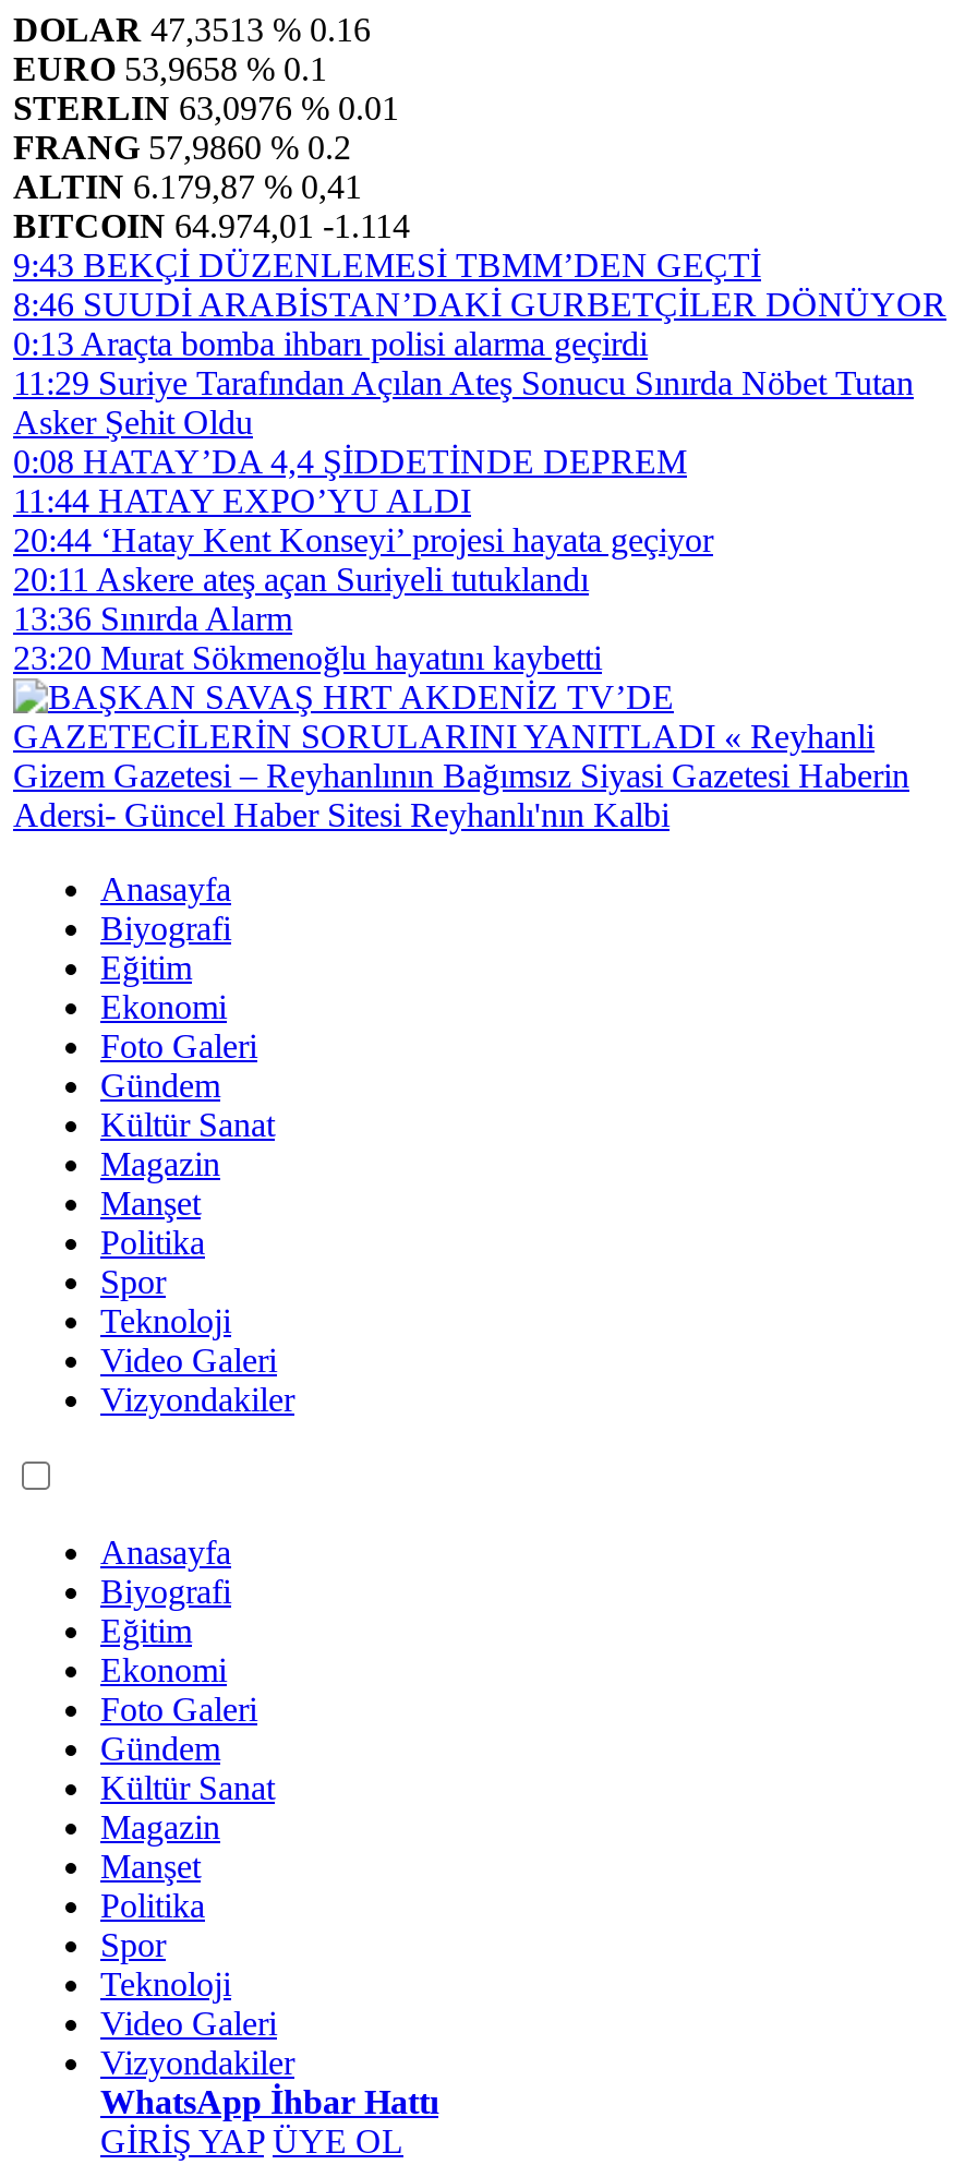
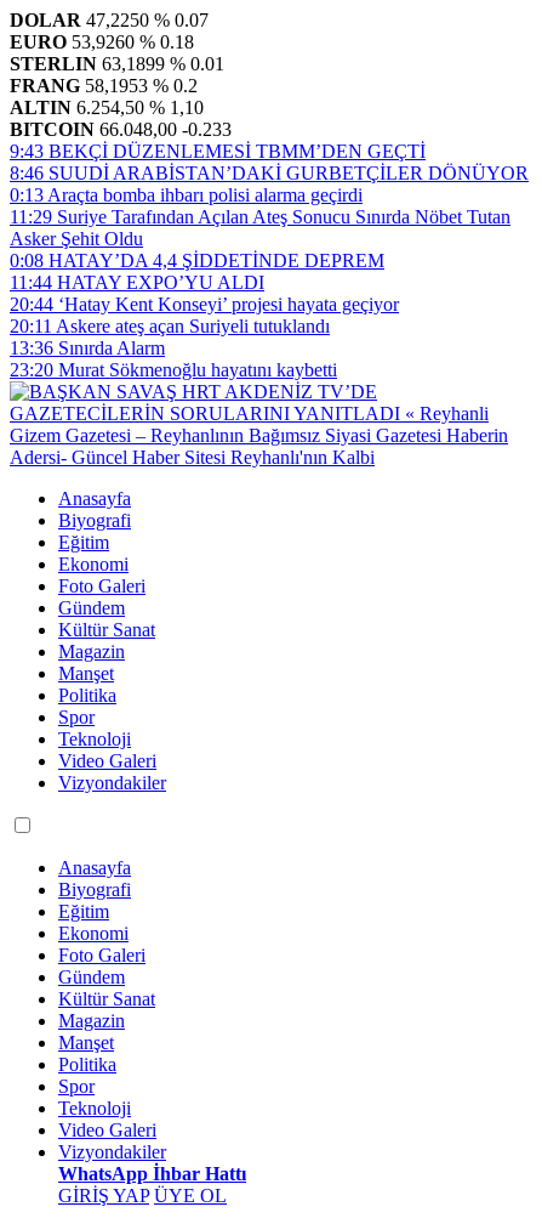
[13,11,371,48] DOLAR 47,3513 % 0.16 -> [10,10,209,30] DOLAR 47,2250 % 0.07
[13,50,327,87] EURO 53,9658 % 0.1 -> [10,32,194,52] EURO 53,9260 % 0.18
[13,89,399,127] STERLIN 63,0976 % 0.01 -> [10,53,224,74] STERLIN 63,1899 % 0.01
[13,129,351,166] FRANG 57,9860 % 0.2 -> [10,75,198,96] FRANG 58,1953 % 0.2
[13,168,362,205] ALTIN 6.179,87 % 0,41 -> [10,97,204,118] ALTIN 6.254,50 % 1,10
[13,207,410,244] BITCOIN 64.974,01 -1.114 -> [10,119,232,140] BITCOIN 66.048,00 -0.233

